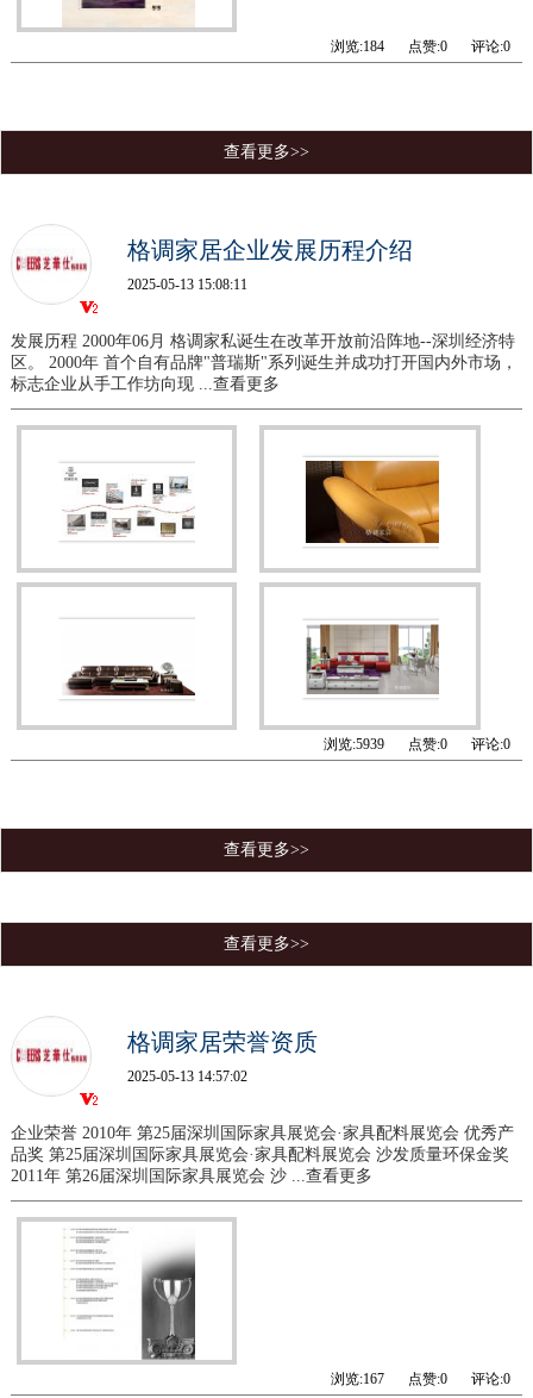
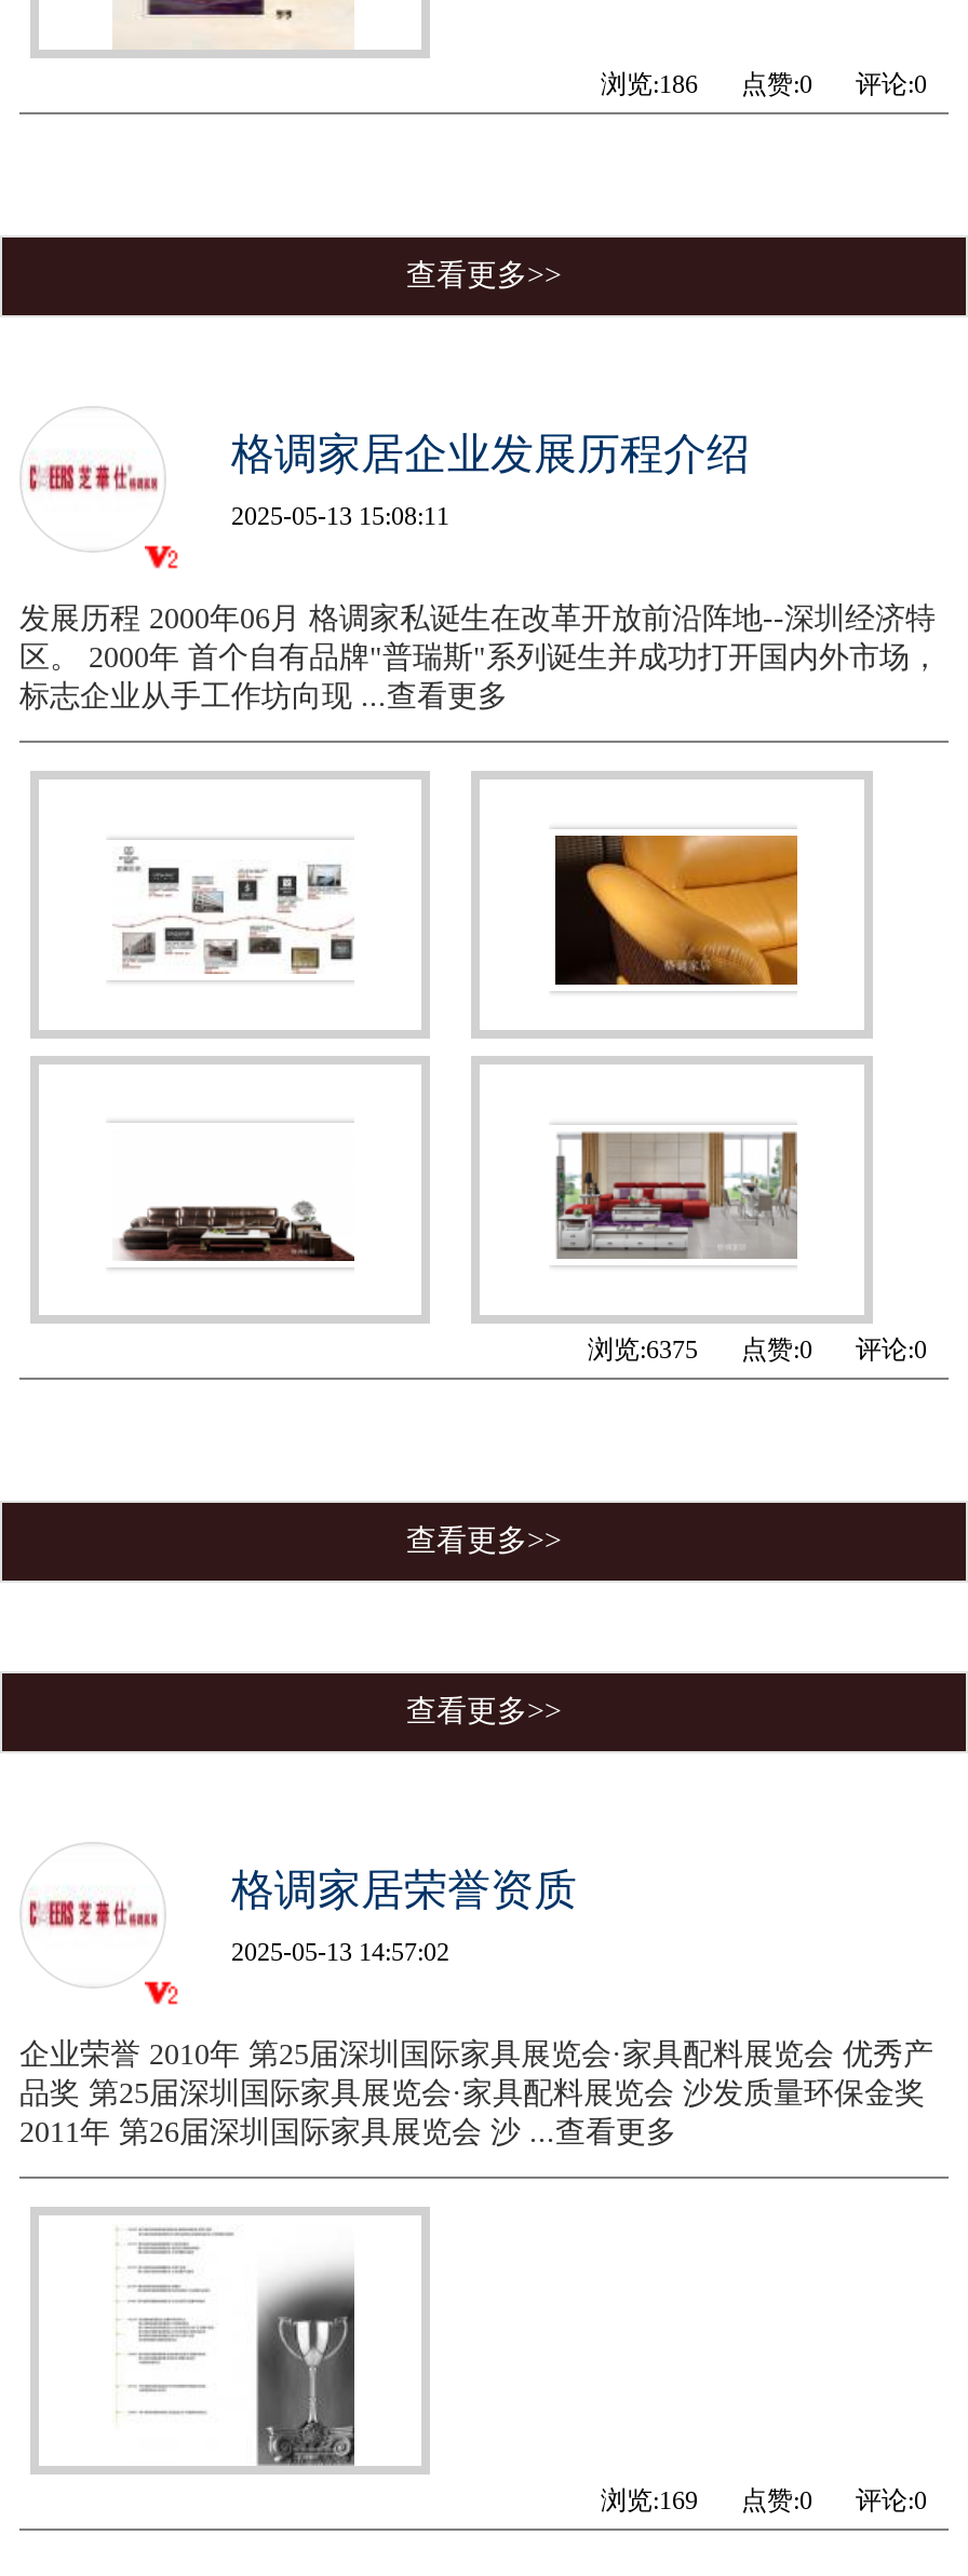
[331,38,510,55] 浏览:184 点赞:0 评论:0 -> [601,70,927,100] 浏览:186 点赞:0 评论:0
[324,736,510,753] 浏览:5939 点赞:0 评论:0 -> [588,1335,927,1365] 浏览:6375 点赞:0 评论:0
[331,1371,510,1387] 浏览:167 点赞:0 评论:0 -> [601,2486,927,2516] 浏览:169 点赞:0 评论:0

